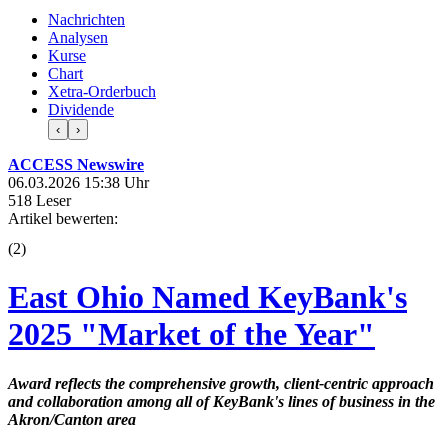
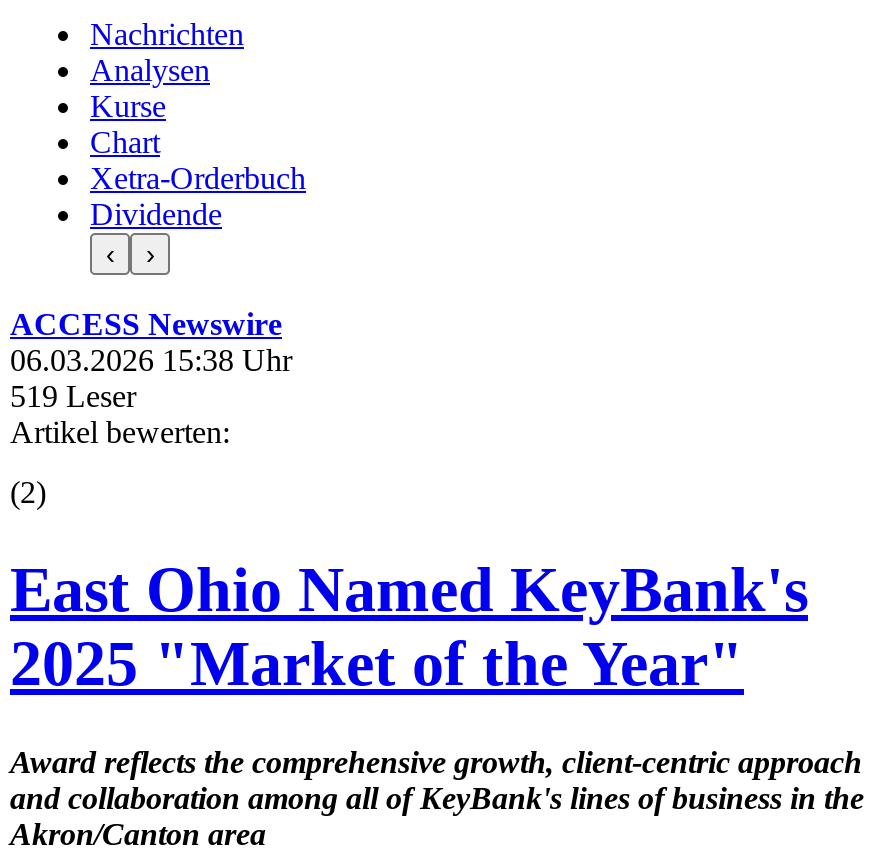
[8,192,71,209] 518 Leser -> [10,379,136,413] 519 Leser

